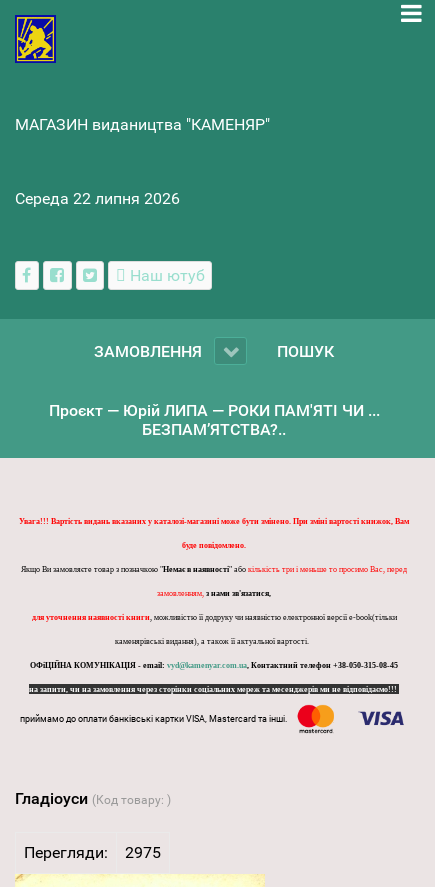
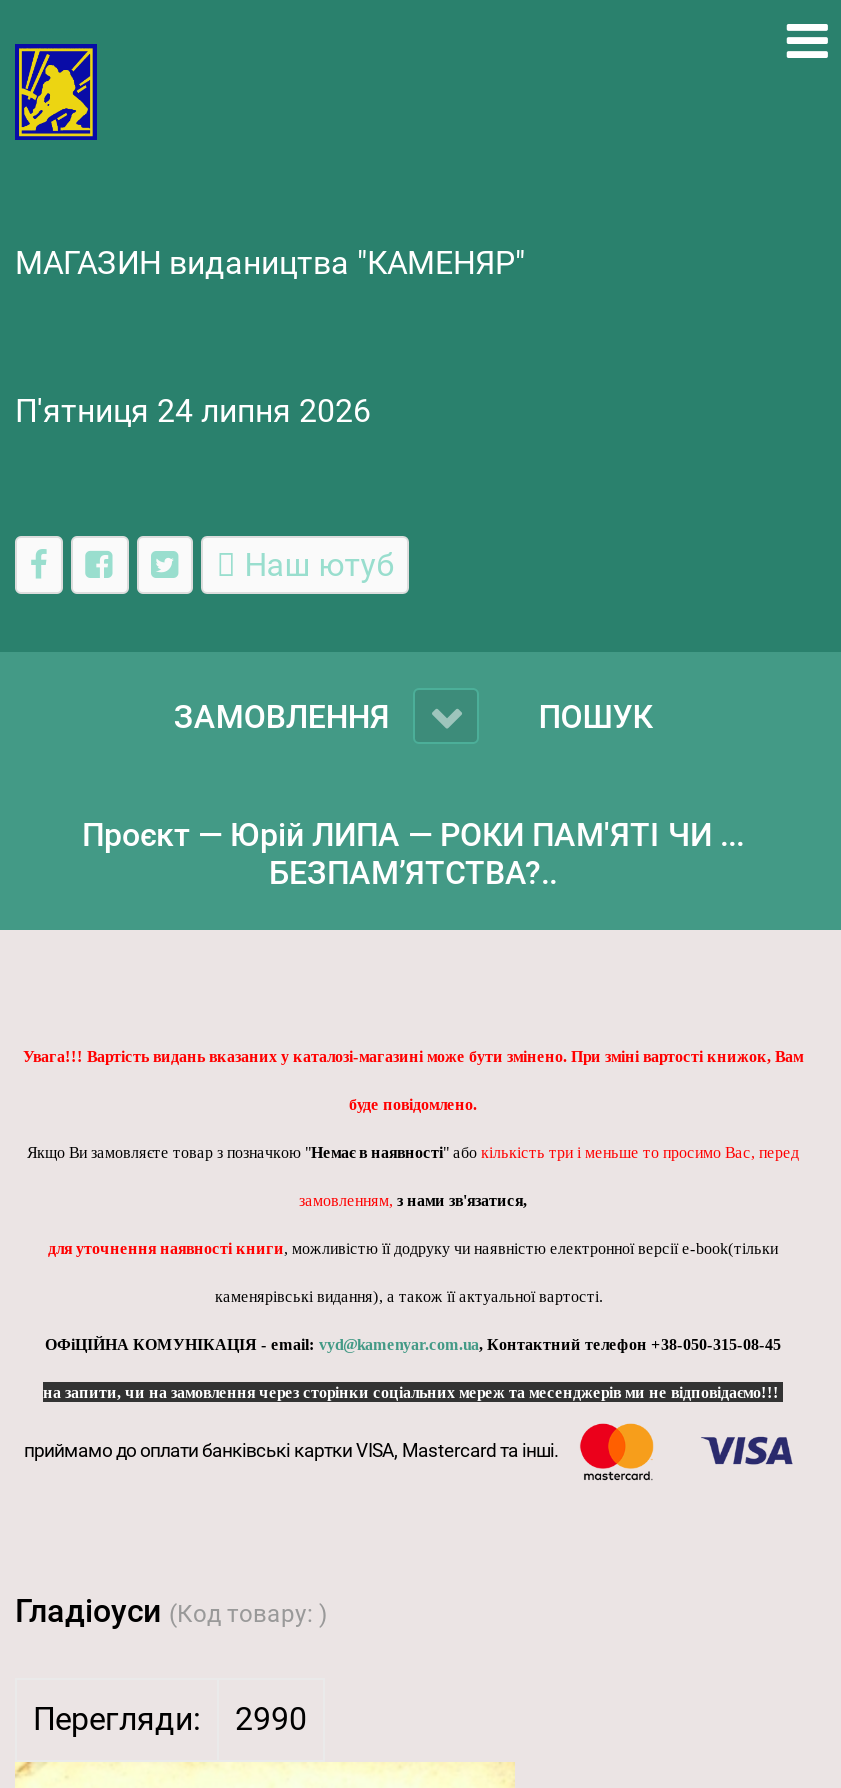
[15,189,180,208] Середа 22 липня 2026 -> [15,392,371,430] П'ятниця 24 липня 2026
[24,843,161,862] Перегляди: 2975 -> [33,1700,307,1738] Перегляди: 2990

